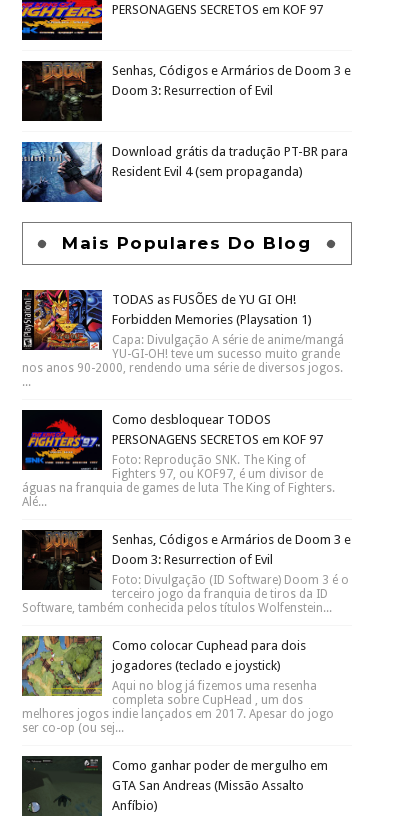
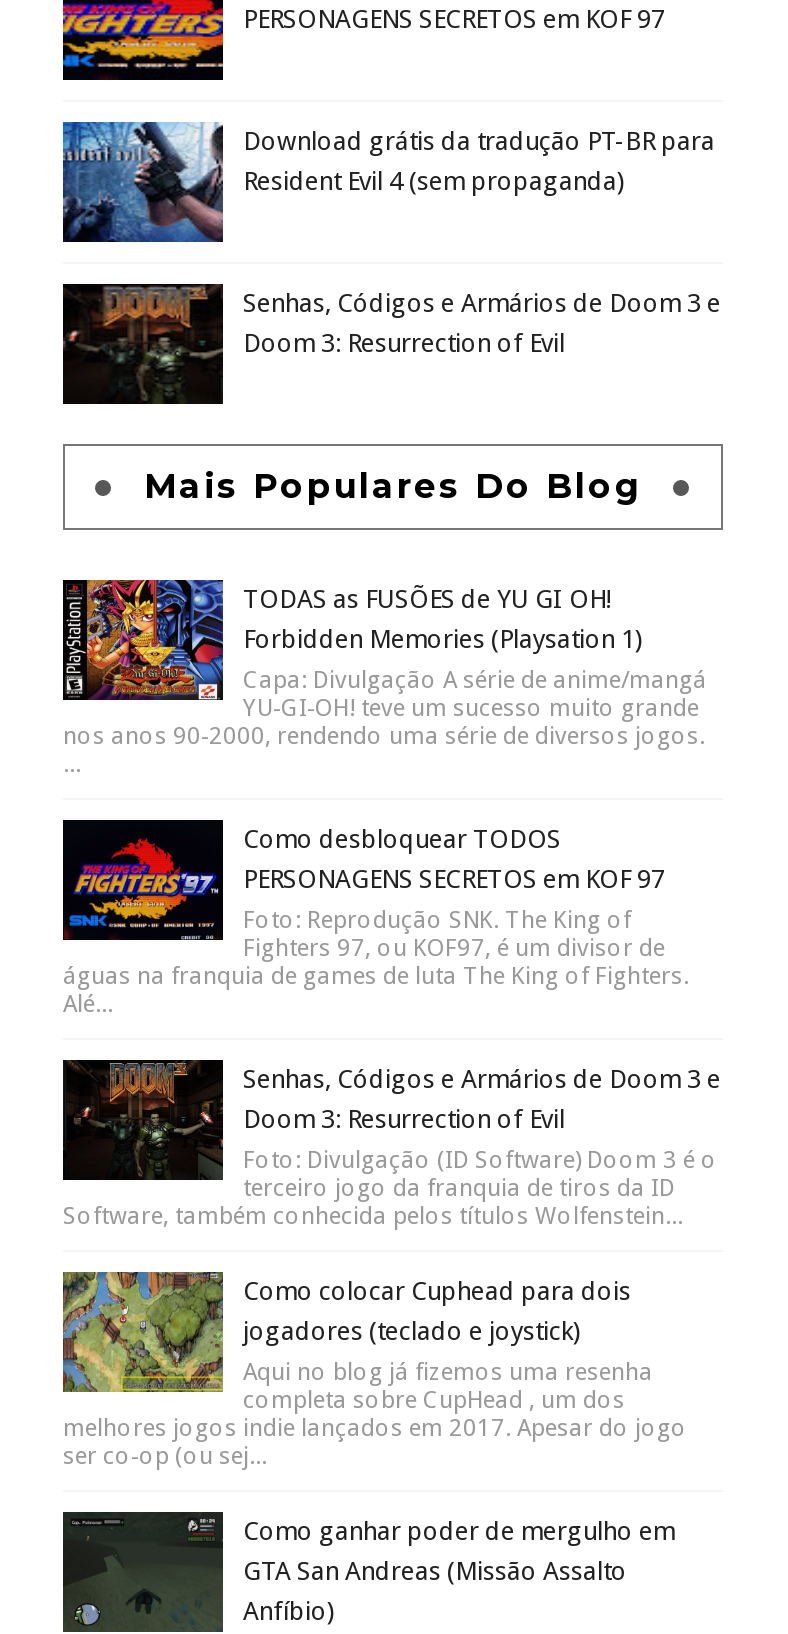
moved [22,60,351,122] -> [63,282,721,406]: [image] | Senhas, Códigos e Armários de Doom 3 e | Doom 3: Resurrection of Evil
moved [21,141,348,203] -> [61,120,715,244]: [image] | Download grátis da tradução PT-BR para | Resident Evil 4 (sem propaganda)

